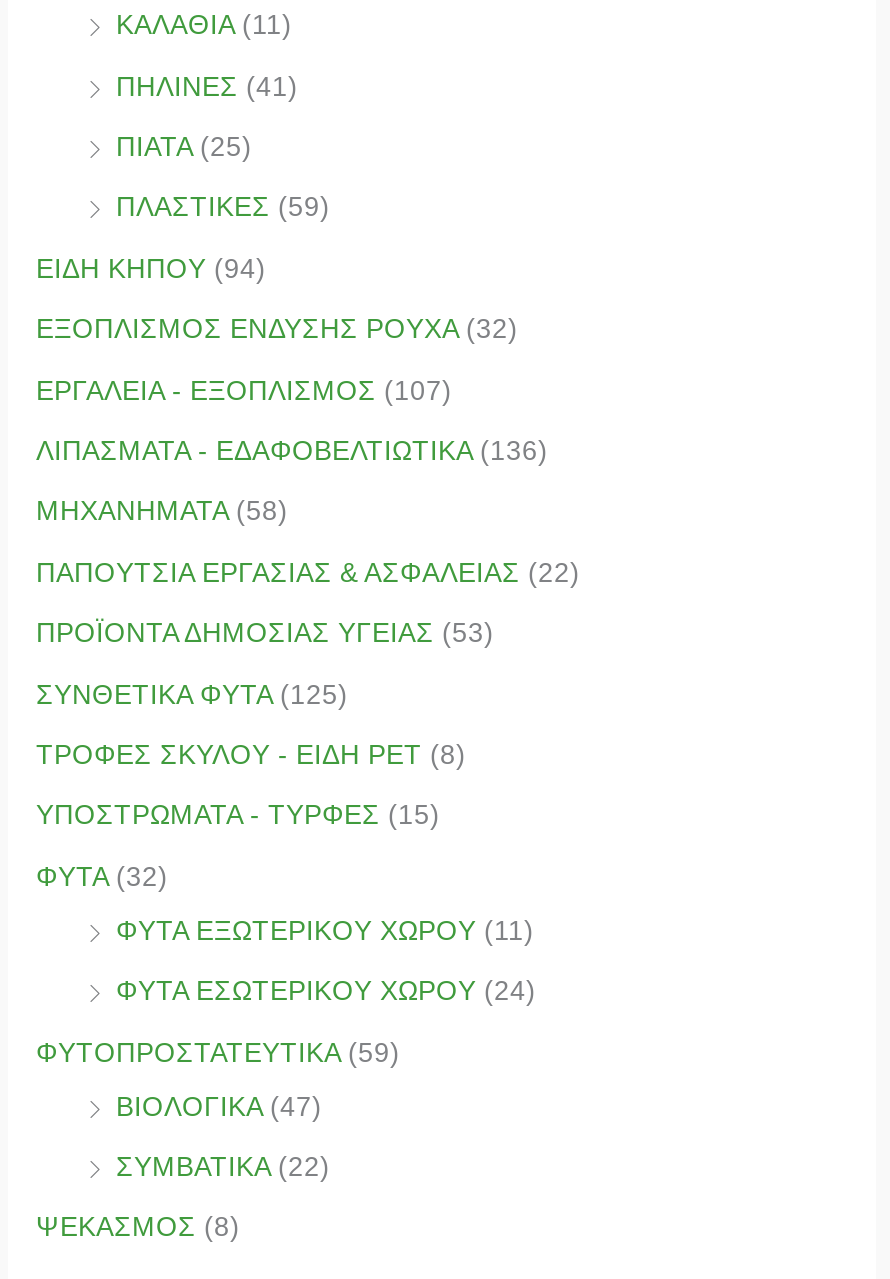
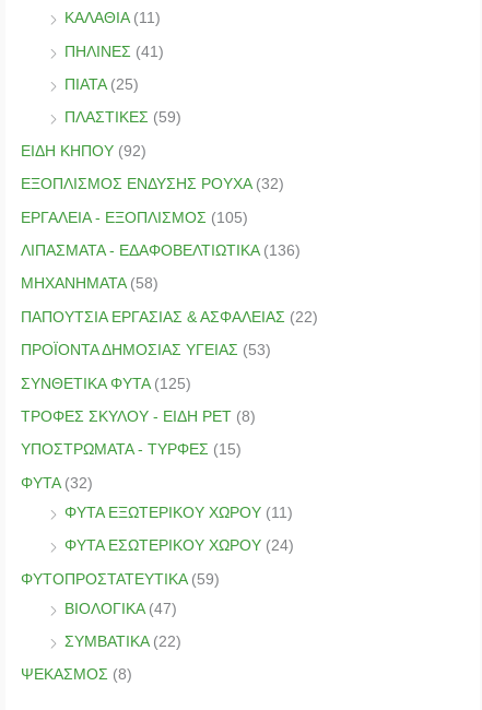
[36,254,266,284] ΕΙΔΗ ΚΗΠΟΥ (94) -> [21,143,146,159] ΕΙΔΗ ΚΗΠΟΥ (92)
[36,375,452,405] ΕΡΓΑΛΕΙΑ - ΕΞΟΠΛΙΣΜΟΣ (107) -> [21,209,248,226] ΕΡΓΑΛΕΙΑ - ΕΞΟΠΛΙΣΜΟΣ (105)

